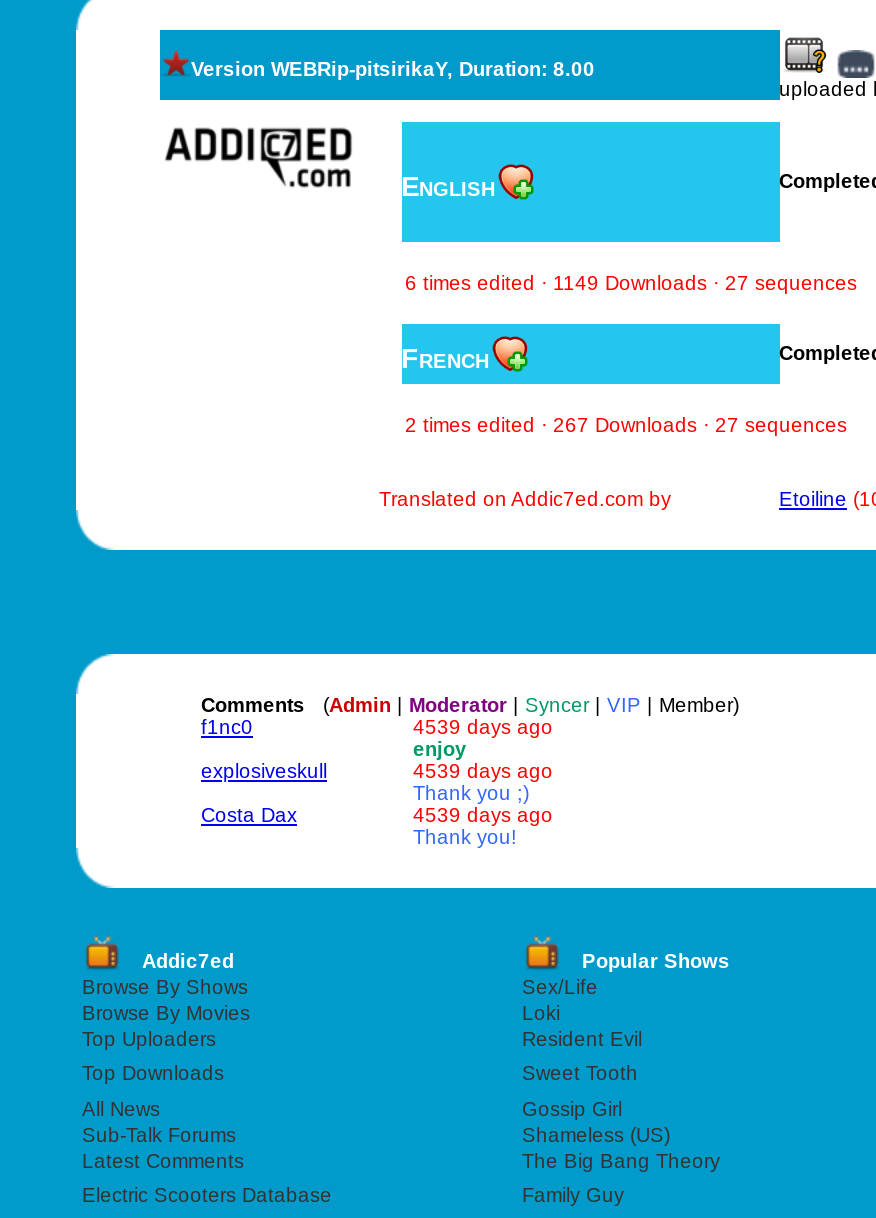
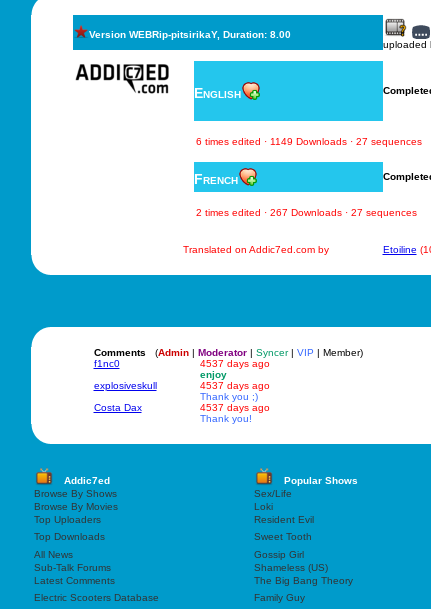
[413,716,553,738] 4539 days ago -> [199,358,269,369] 4537 days ago
[413,760,553,782] 4539 days ago -> [199,380,269,391] 4537 days ago
[413,804,553,826] 4539 days ago -> [199,402,269,413] 4537 days ago

